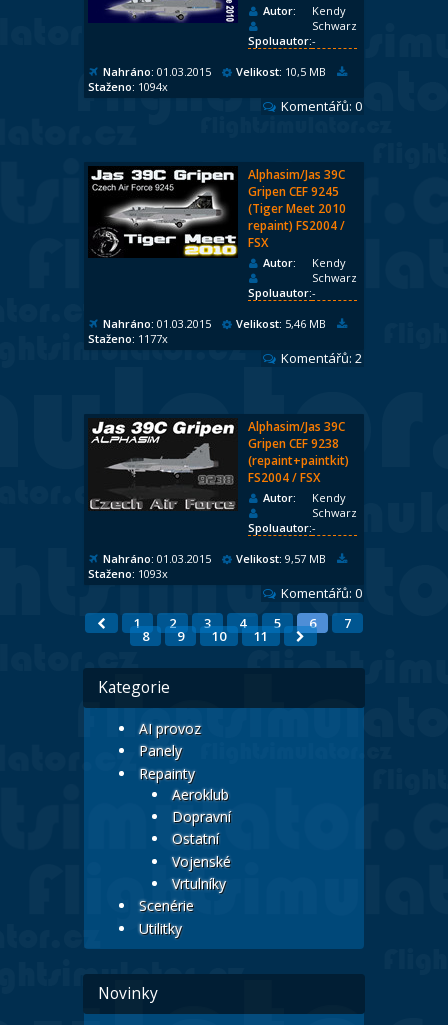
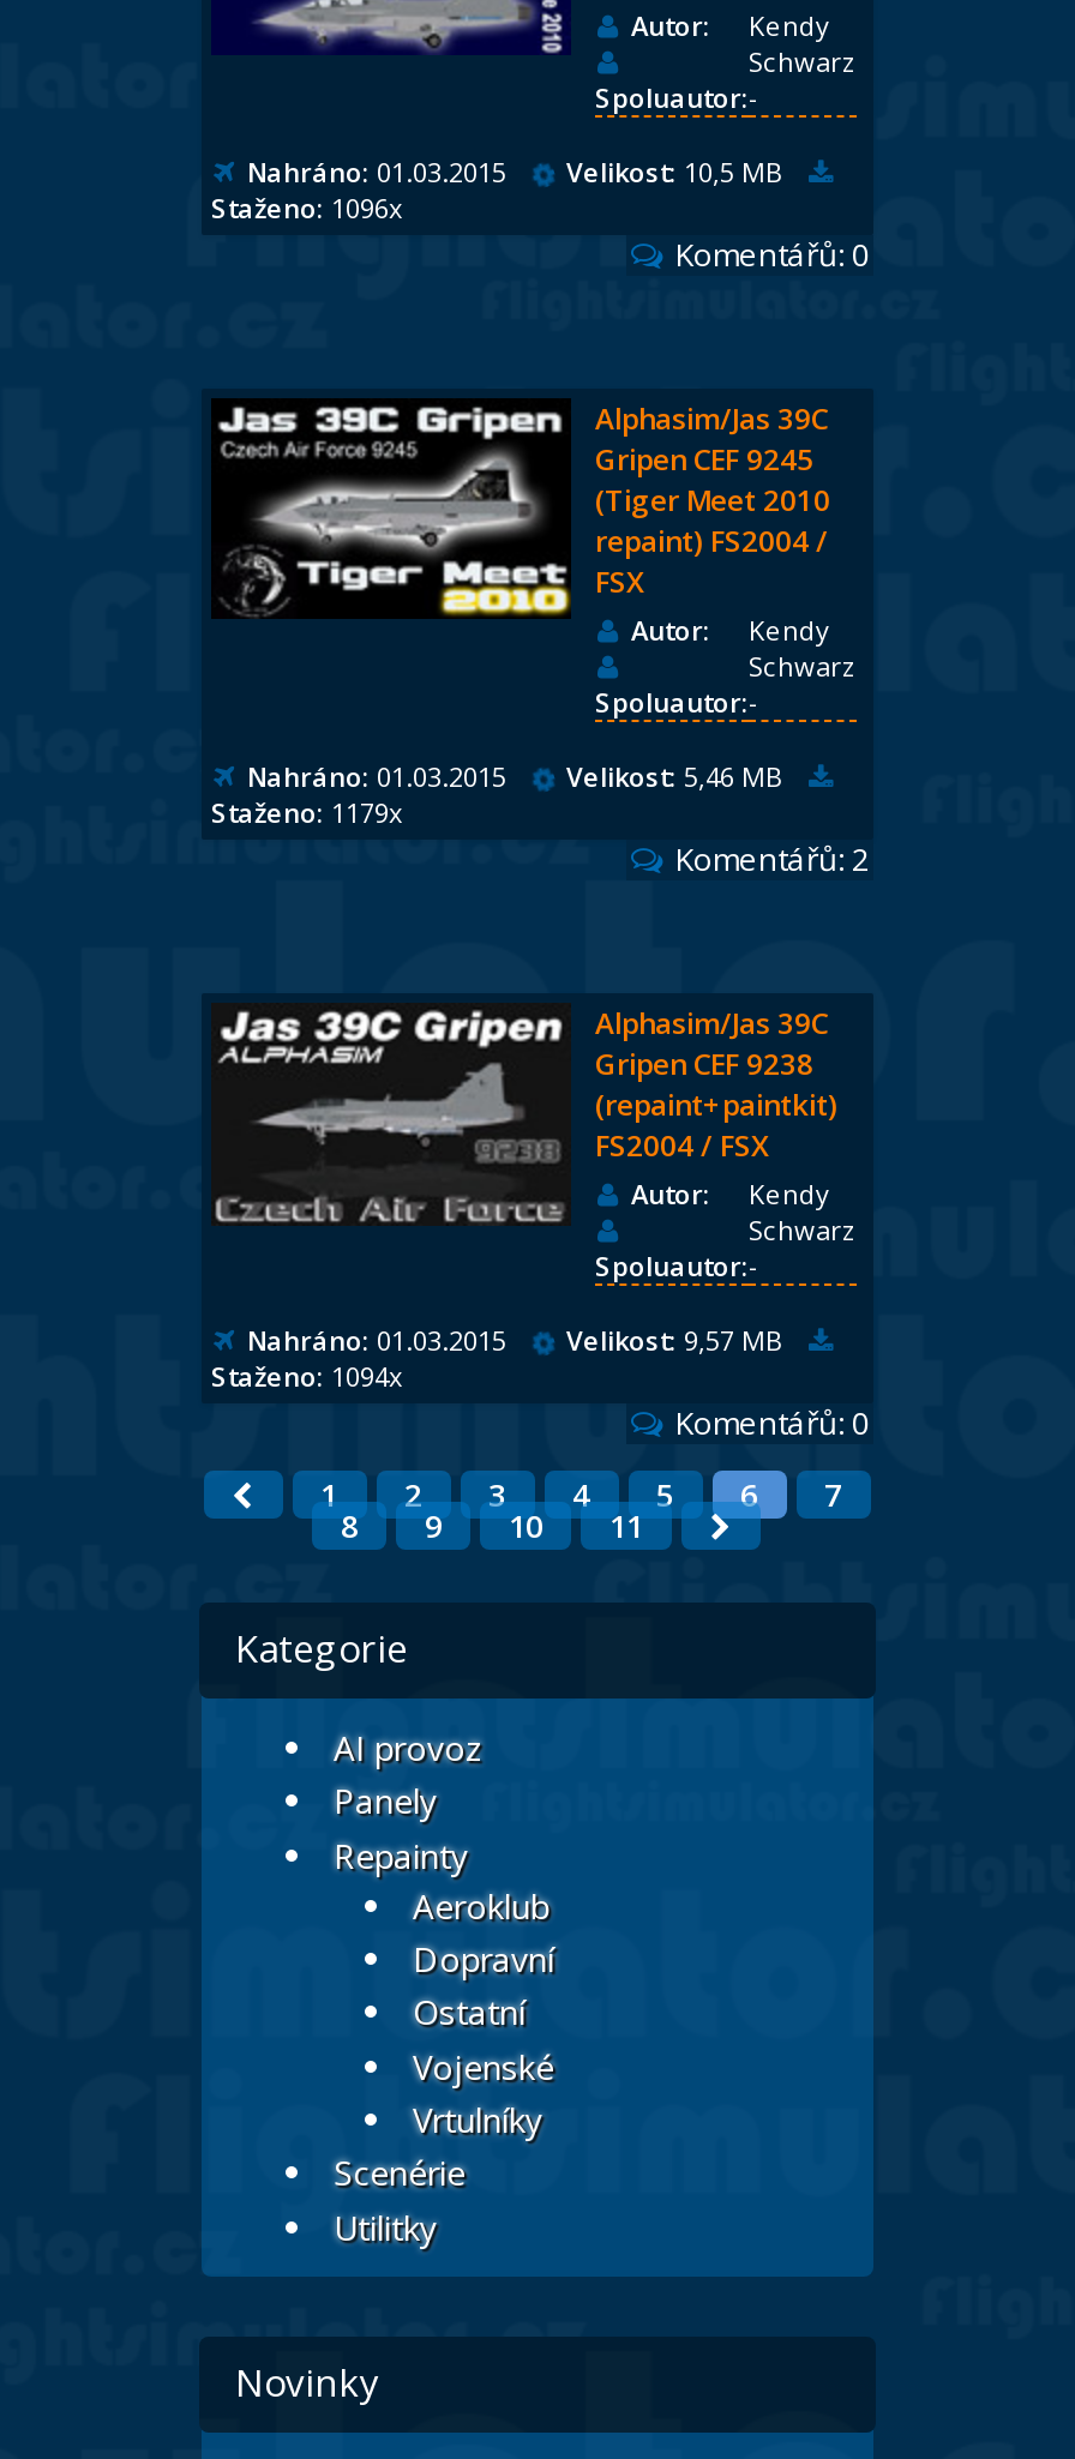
[88,79,168,94] Staženo: 1094x -> [211,189,403,225] Staženo: 1096x
[88,331,168,346] Staženo: 1177x -> [211,794,403,830] Staženo: 1179x
[88,566,168,581] Staženo: 1093x -> [211,1357,403,1393] Staženo: 1094x

